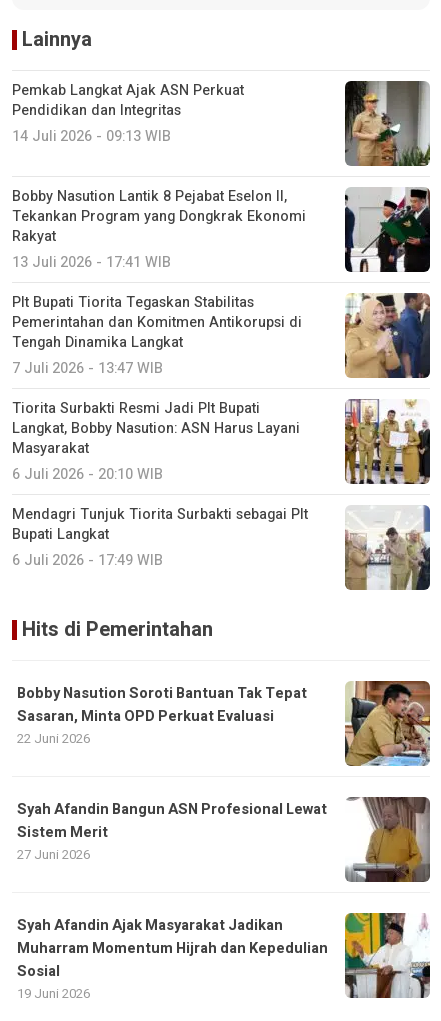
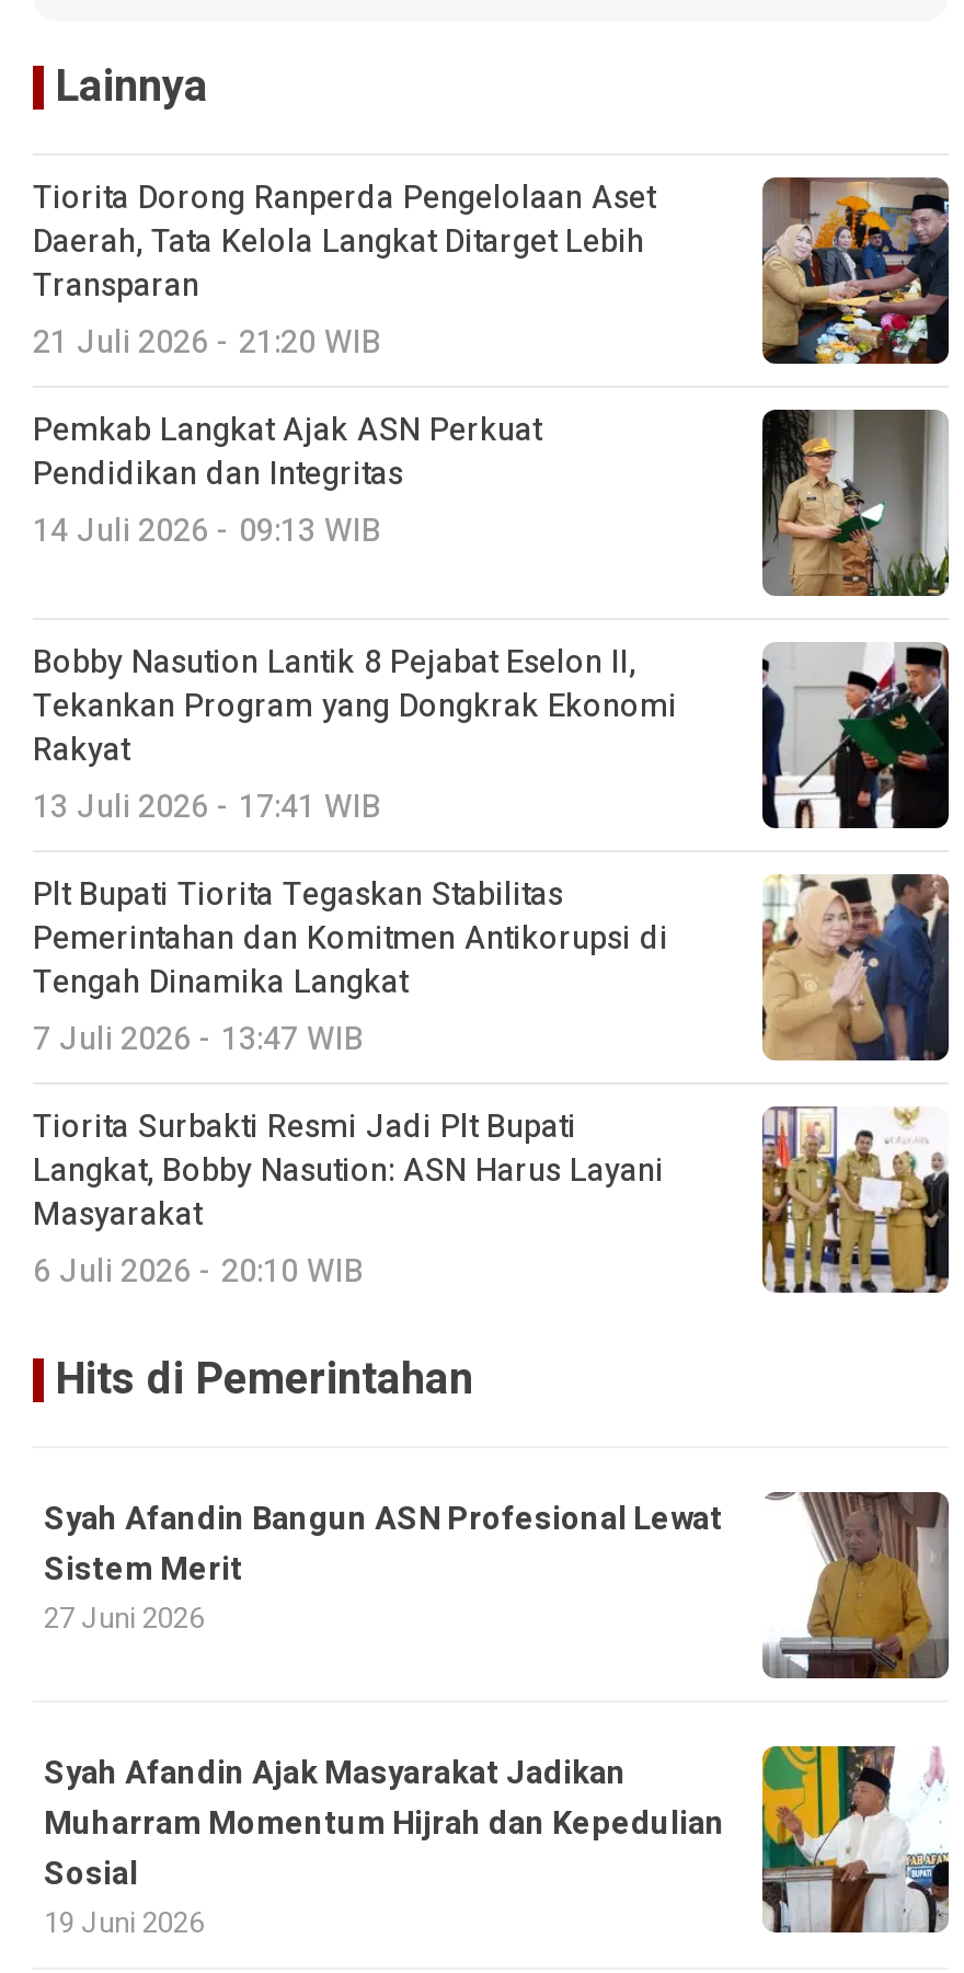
none -> [33,175,655,365] Tiorita Dorong Ranperda Pengelolaan Aset | Daerah, Tata Kelola Langkat Ditarget Lebih | Transparan | 21 Juli 2026 - 21:20 WIB
none -> [760,175,951,366] [image]
moved [12,80,431,485] -> [33,407,951,1294]: [image] | Pemkab Langkat Ajak ASN Perkuat | Pendidikan dan Integritas | ... | Masyarakat | 6 Juli 2026 - 20:10 WIB
[12,504,431,591] [image] | Mendagri Tunjuk Tiorita Surbakti sebagai Plt | Bupati Langkat | 6 Juli 2026 - 17:49 WIB -> none
[17,681,431,767] [image] | Bobby Nasution Soroti Bantuan Tak Tepat | Sasaran, Minta OPD Perkuat Evaluasi | 22 Juni 2026 -> none

